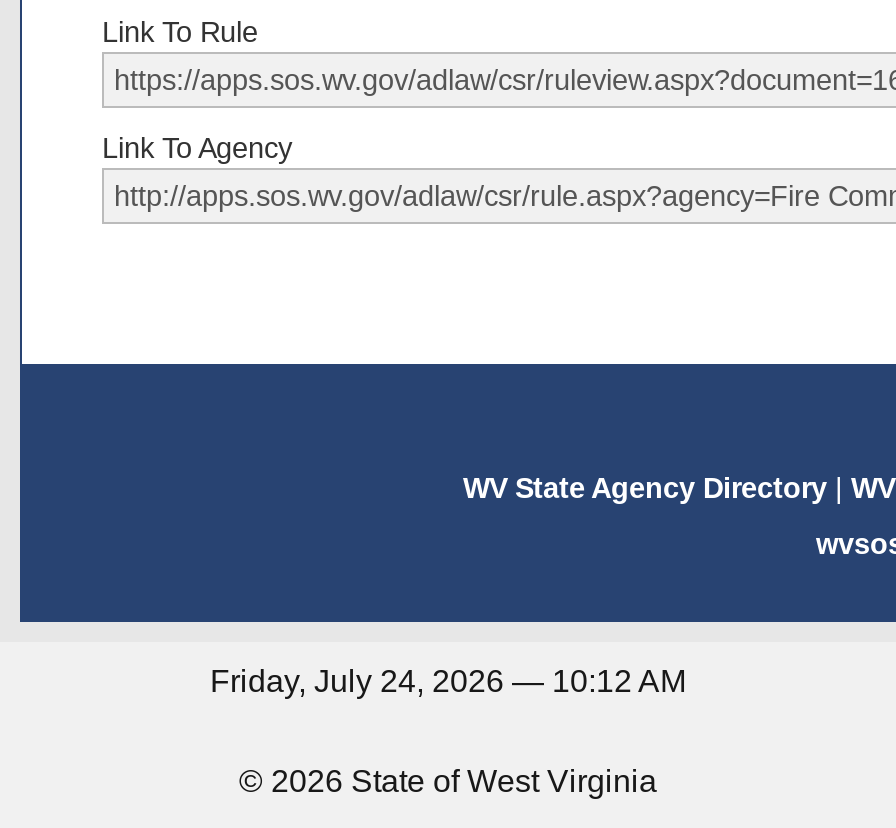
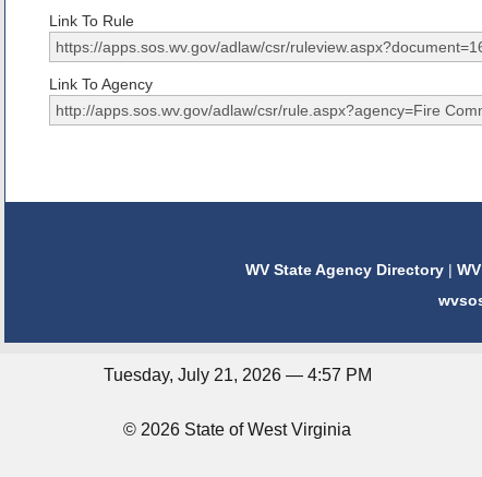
[210,664,686,698] Friday, July 24, 2026 — 10:12 AM -> [104,366,372,384] Tuesday, July 21, 2026 — 4:57 PM

